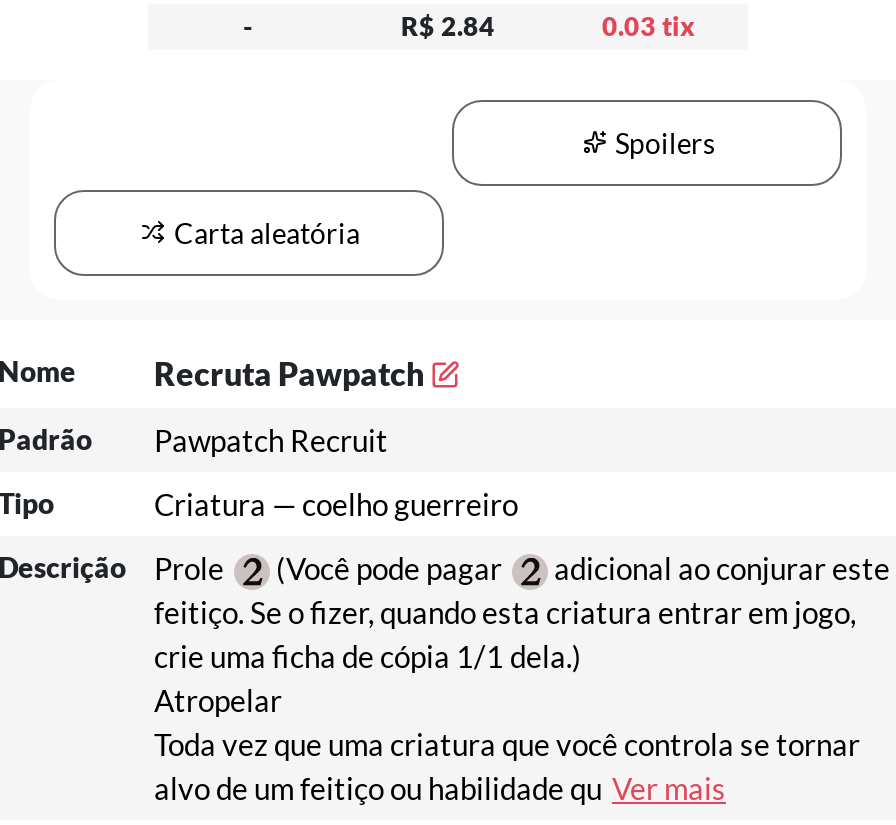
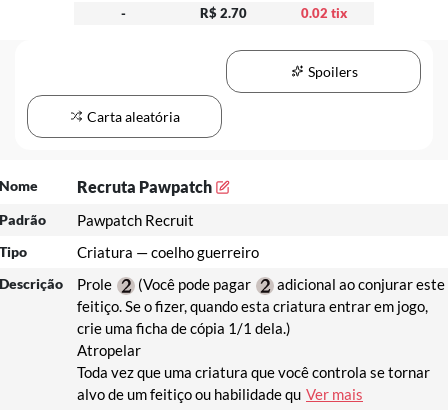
[401,10,495,42] R$ 2.84 -> [200,5,247,21] R$ 2.70
[602,10,694,42] 0.03 tix -> [301,5,347,21] 0.02 tix

